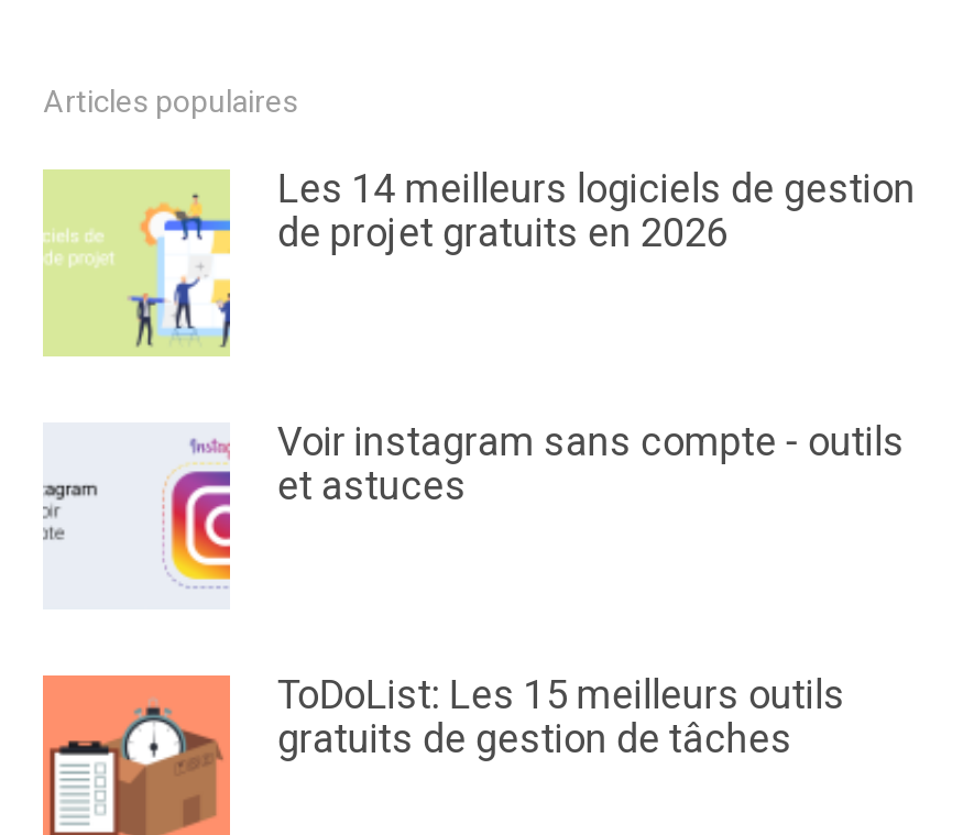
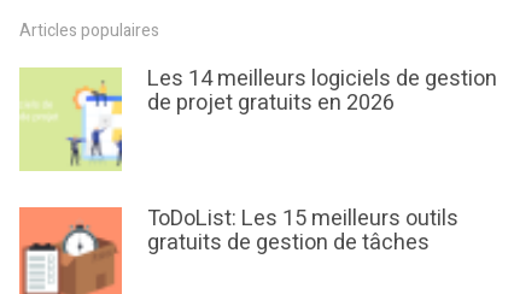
[43,414,904,611] [image] | Voir instagram sans compte - outils | et astuces -> none

